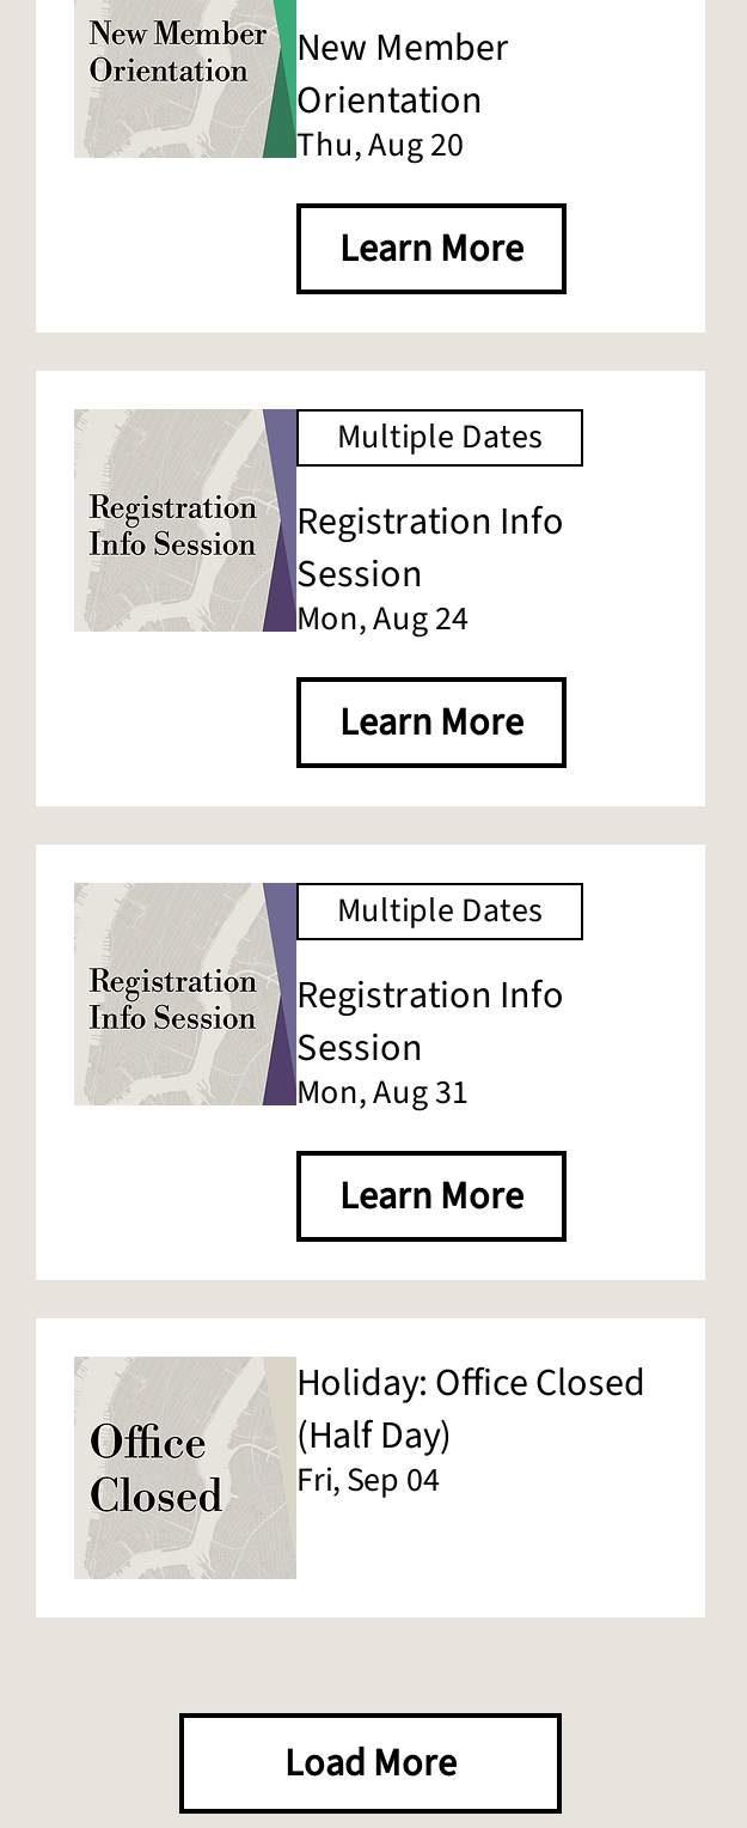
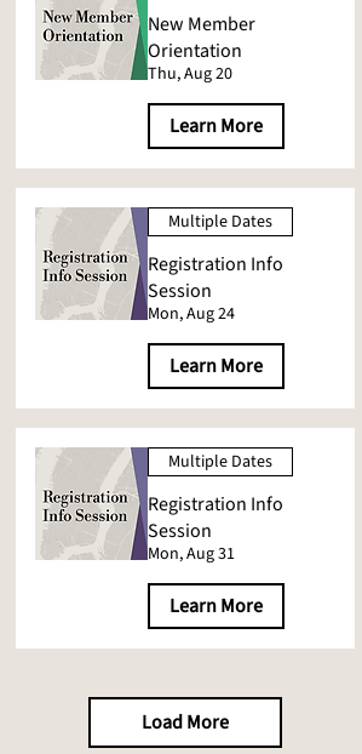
[76,1318,645,1579] [image] | Holiday: Office Closed | (Half Day) | Fri, Sep 04 -> none

